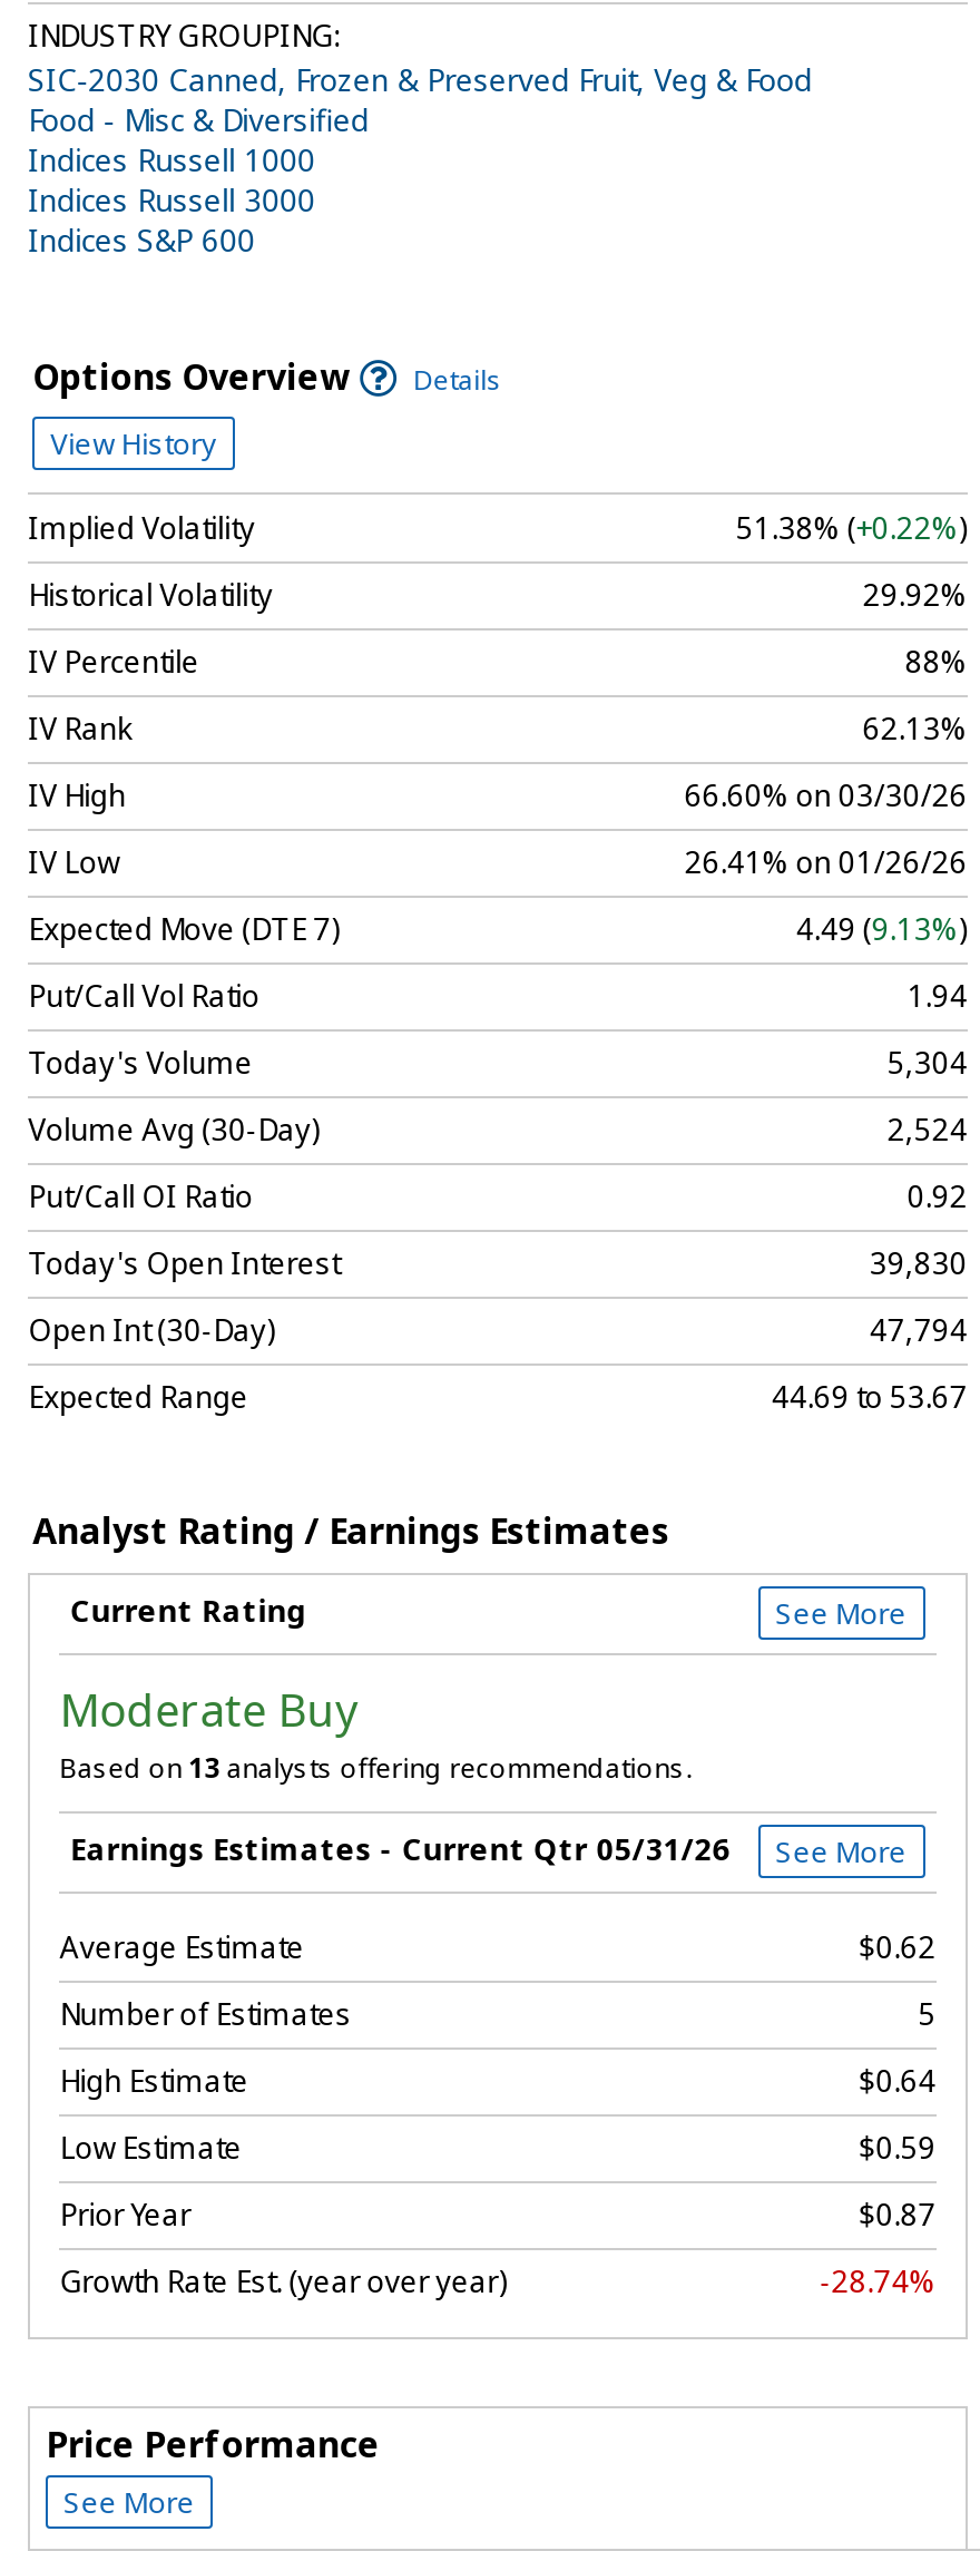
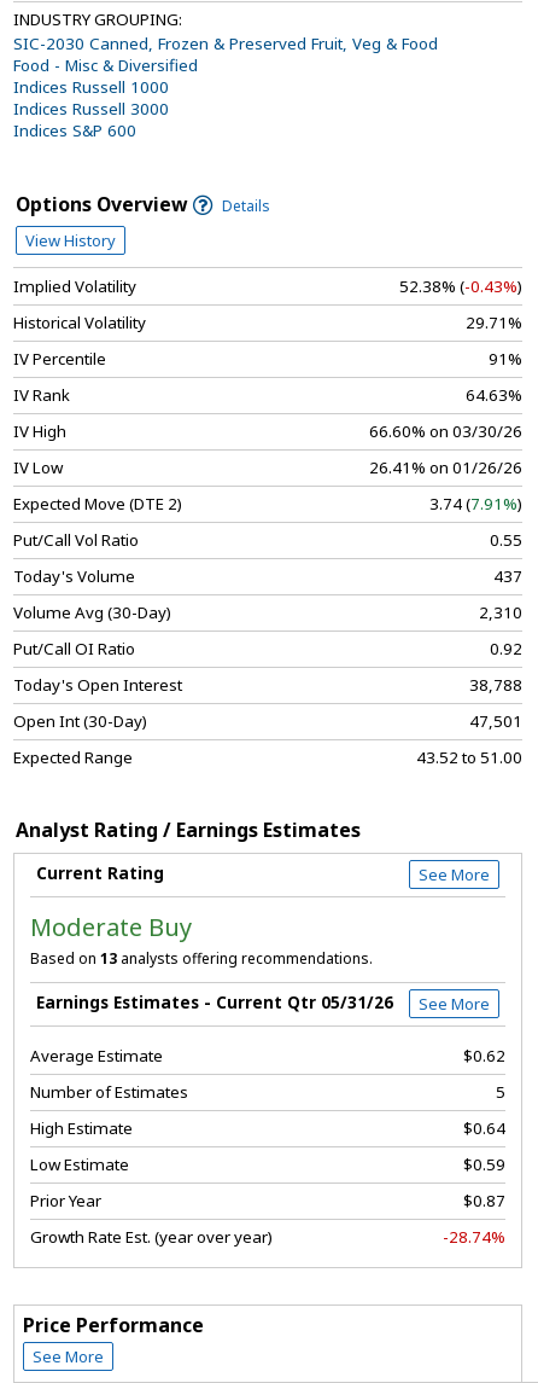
[736,507,968,547] 51.38% (+0.22%) -> [399,275,522,297] 52.38% (-0.43%)
[863,574,968,614] 29.92% -> [466,311,522,333] 29.71%
[905,641,968,681] 88% -> [488,347,522,369] 91%
[863,708,968,748] 62.13% -> [466,384,522,405] 64.63%
[28,908,340,948] Expected Move (DTE 7) -> [13,492,182,514] Expected Move (DTE 2)
[796,908,968,948] 4.49 (9.13%) -> [429,492,522,514] 3.74 (7.91%)
[907,975,968,1015] 1.94 -> [490,529,522,550] 0.55
[887,1042,968,1082] 5,304 -> [493,565,522,587] 437
[887,1109,968,1149] 2,524 -> [479,601,522,623] 2,310
[870,1242,968,1282] 39,830 -> [469,674,522,695] 38,788
[870,1309,968,1349] 47,794 -> [469,710,522,731] 47,501
[772,1376,968,1416] 44.69 to 53.67 -> [416,746,522,768] 43.52 to 51.00

